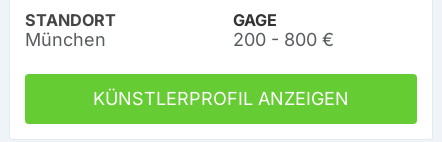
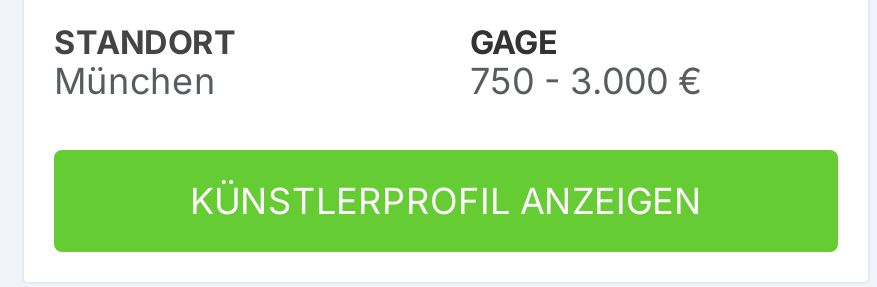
[233,29,334,50] 200 - 800 € -> [470,61,702,103] 750 - 3.000 €

